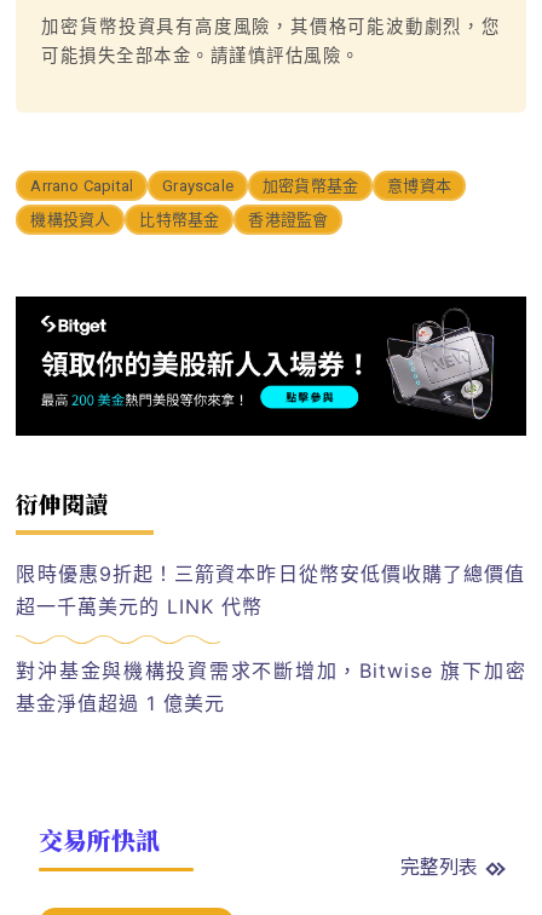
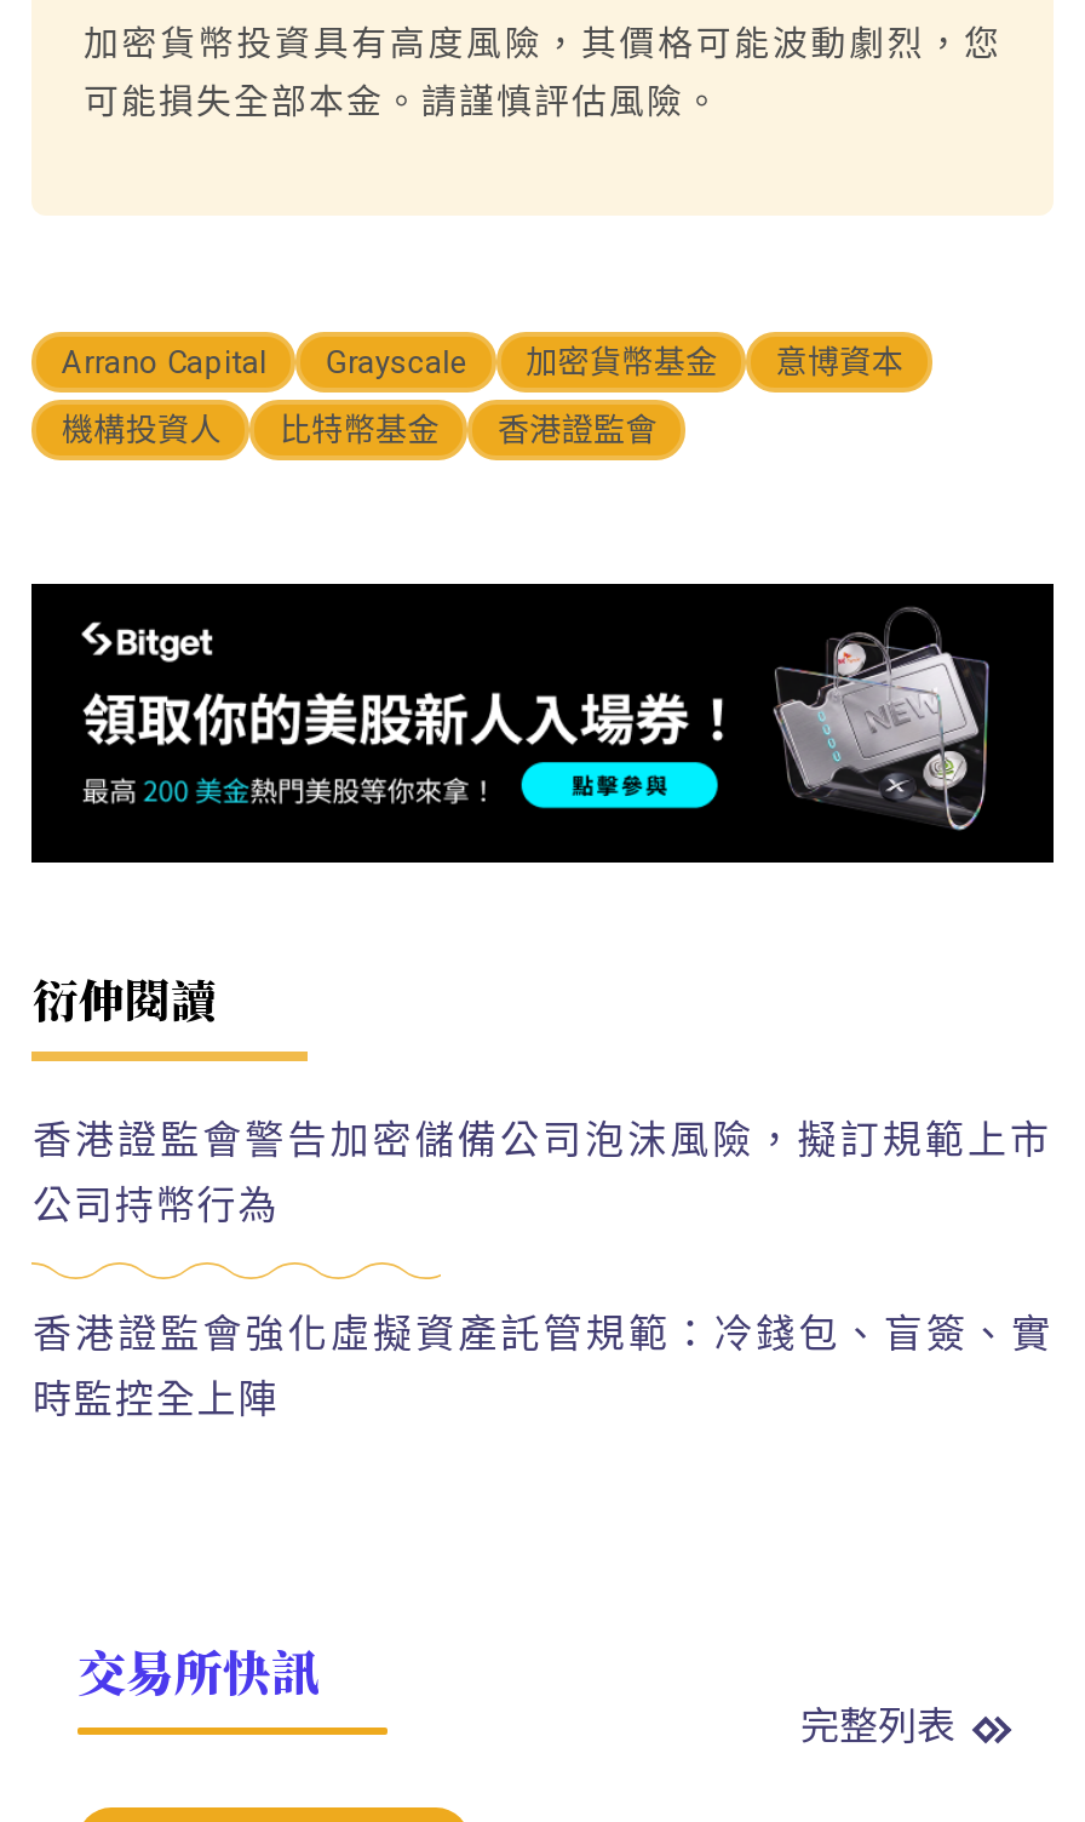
[16,562,526,618] 限時優惠9折起！三箭資本昨日從幣安低價收購了總價值 | 超一千萬美元的 LINK 代幣 -> [32,1115,1053,1228] 香港證監會警告加密儲備公司泡沫風險，擬訂規範上市 | 公司持幣行為
[16,658,526,715] 對沖基金與機構投資需求不斷增加，Bitwise 旗下加密 | 基金淨值超過 1 億美元 -> [32,1307,1053,1421] 香港證監會強化虛擬資產託管規範：冷錢包、盲簽、實 | 時監控全上陣

